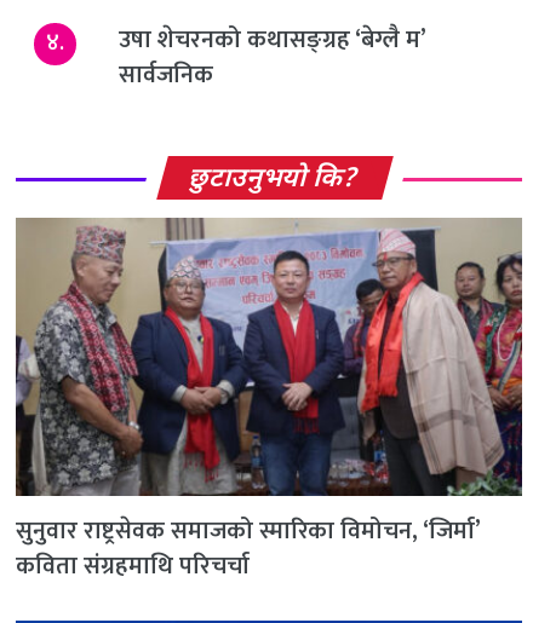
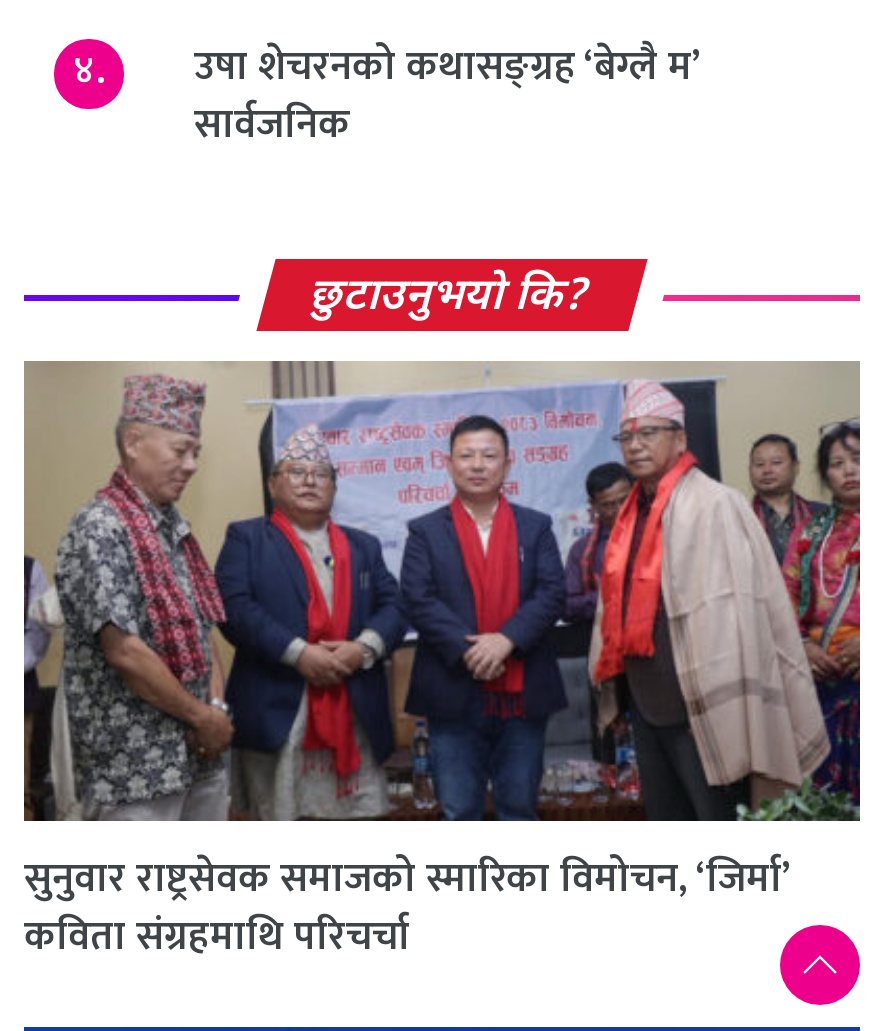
none -> [778,923,862,1007] [image]

